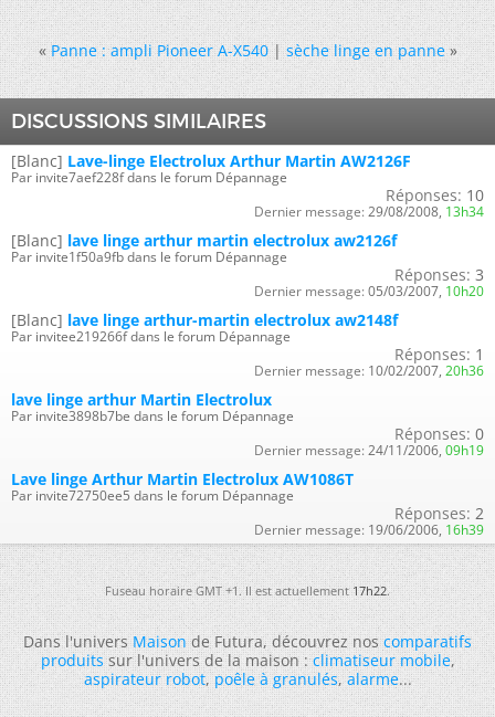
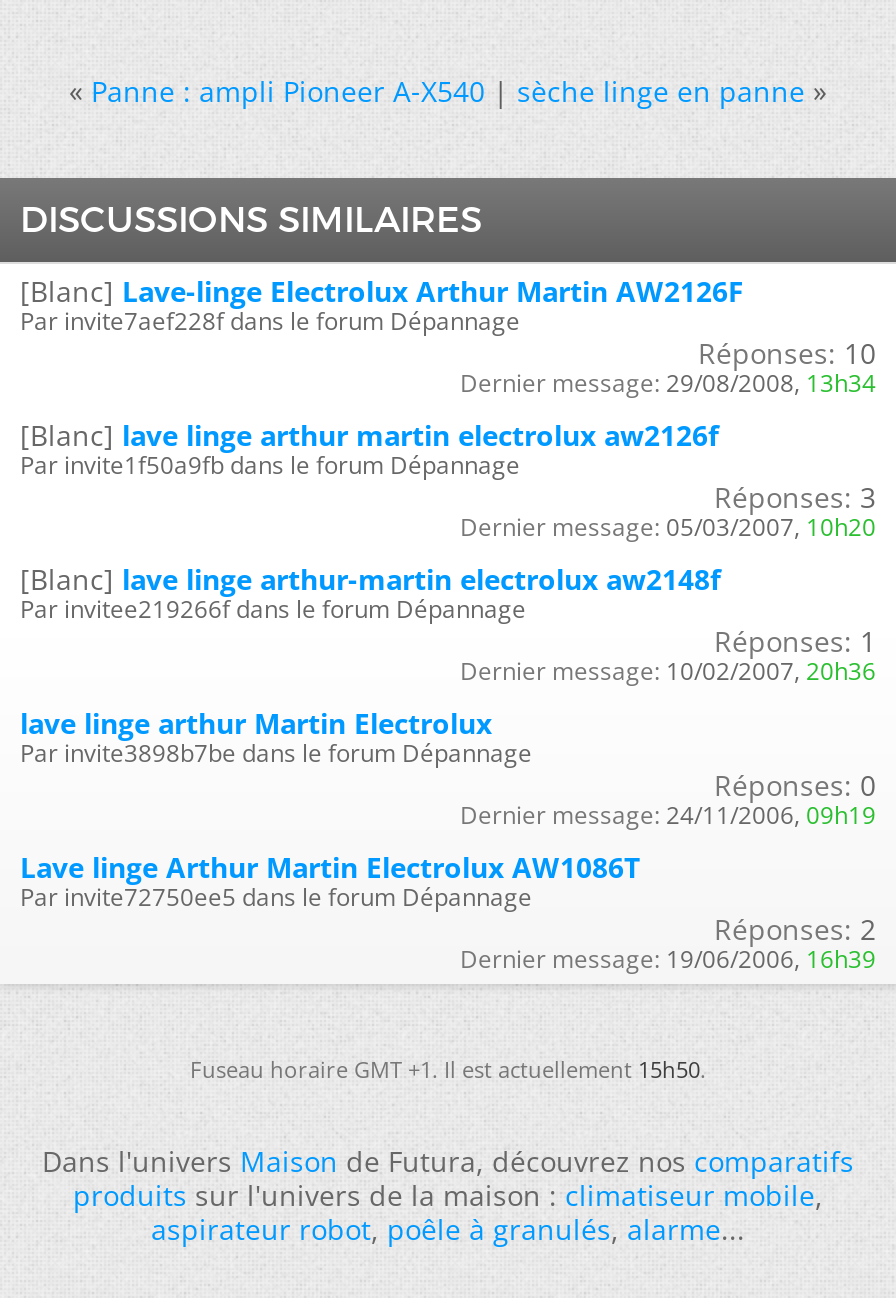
[105,582,390,599] Fuseau horaire GMT +1. Il est actuellement 17h22. -> [190,1054,706,1084] Fuseau horaire GMT +1. Il est actuellement 15h50.

